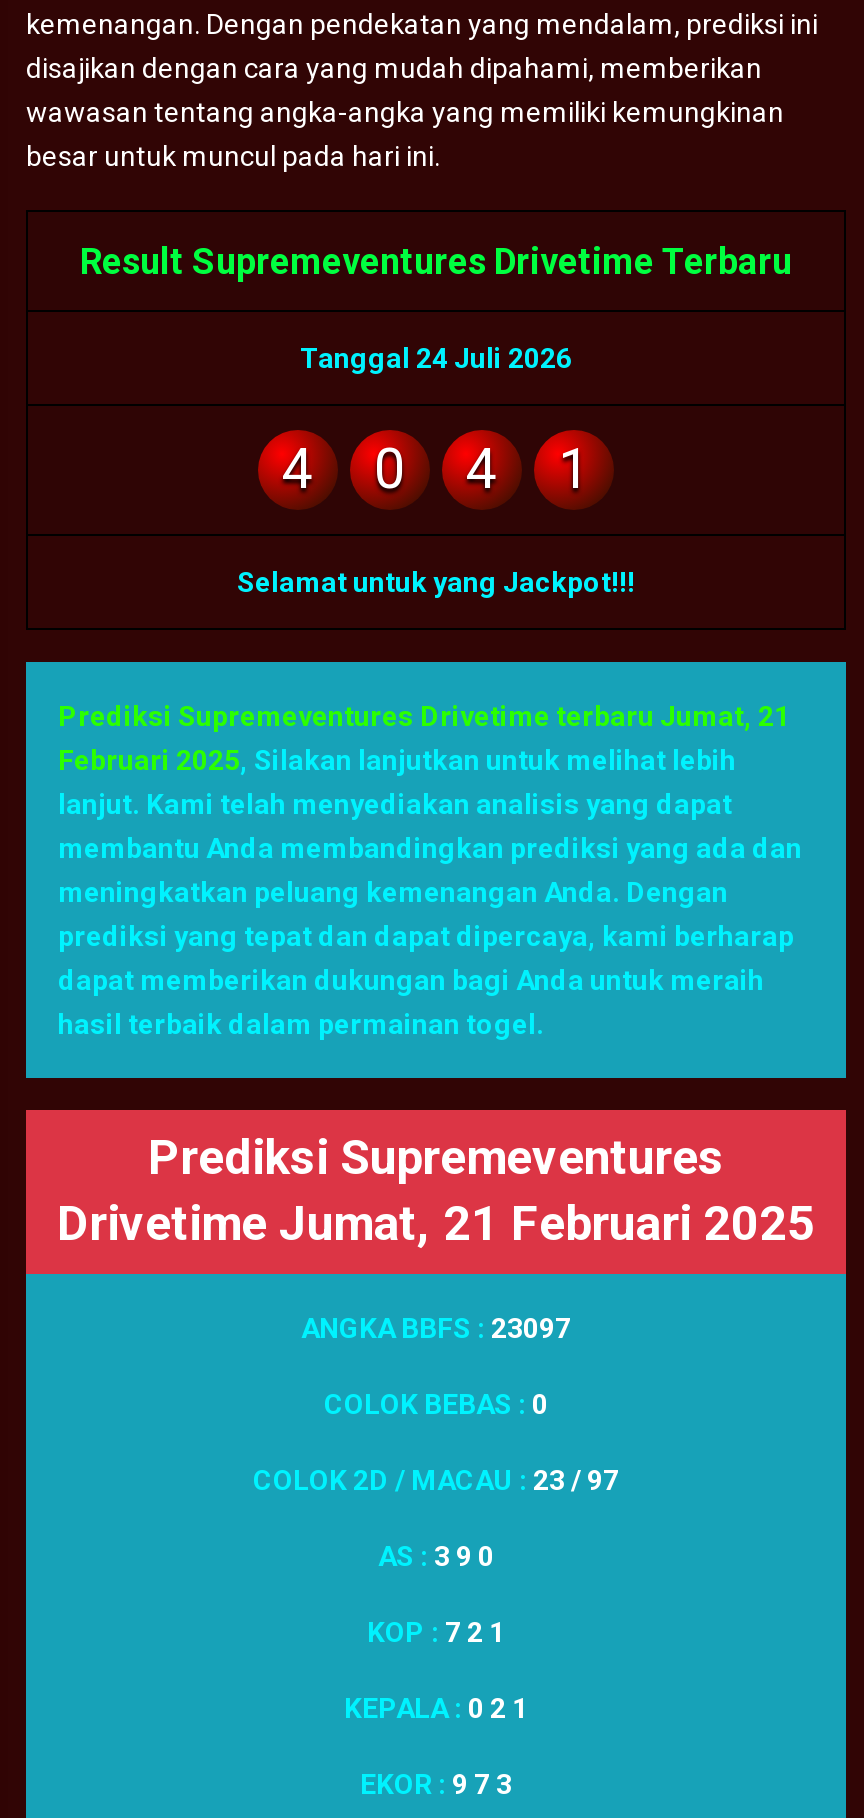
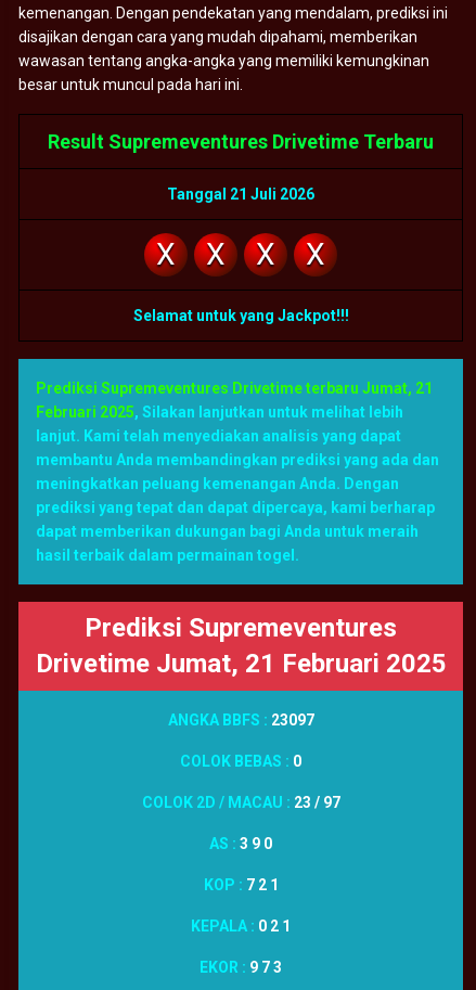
[300,343,572,375] Tanggal 24 Juli 2026 -> [167,186,314,203] Tanggal 21 Juli 2026
[282,437,590,503] 4 | 0 | 4 | 1 -> [156,237,325,272] X | X | X | X

